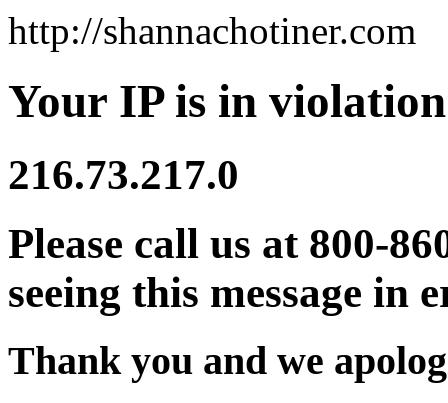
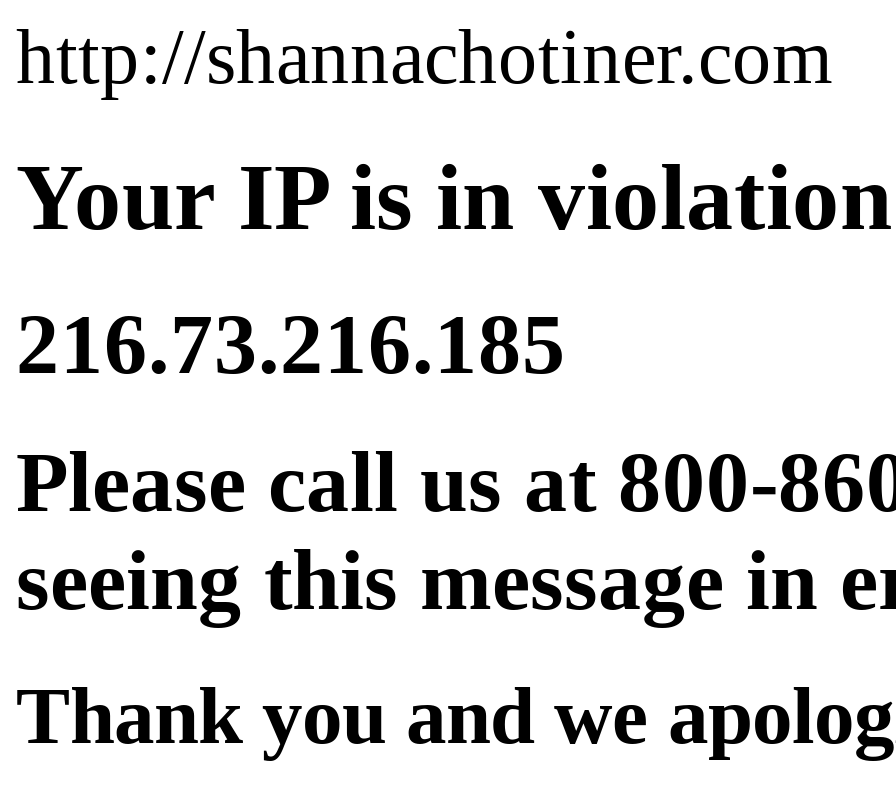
[8,151,239,198] 216.73.217.0 -> [16,297,566,391] 216.73.216.185

